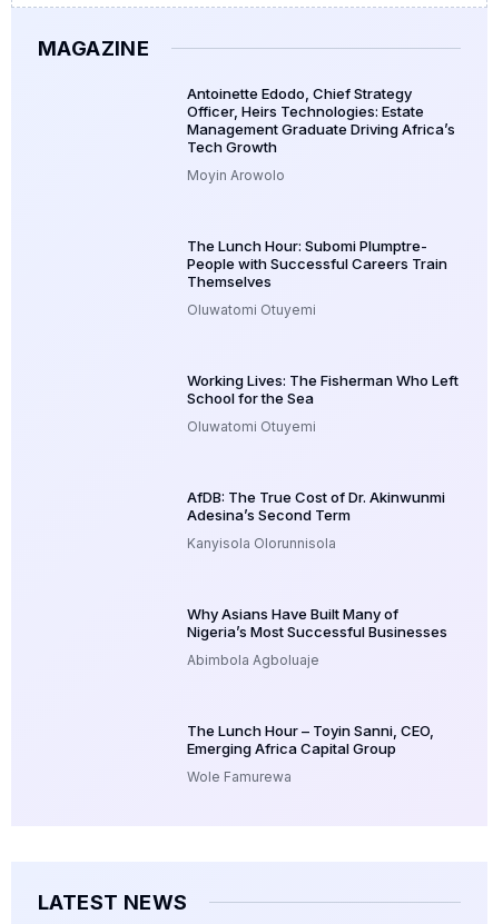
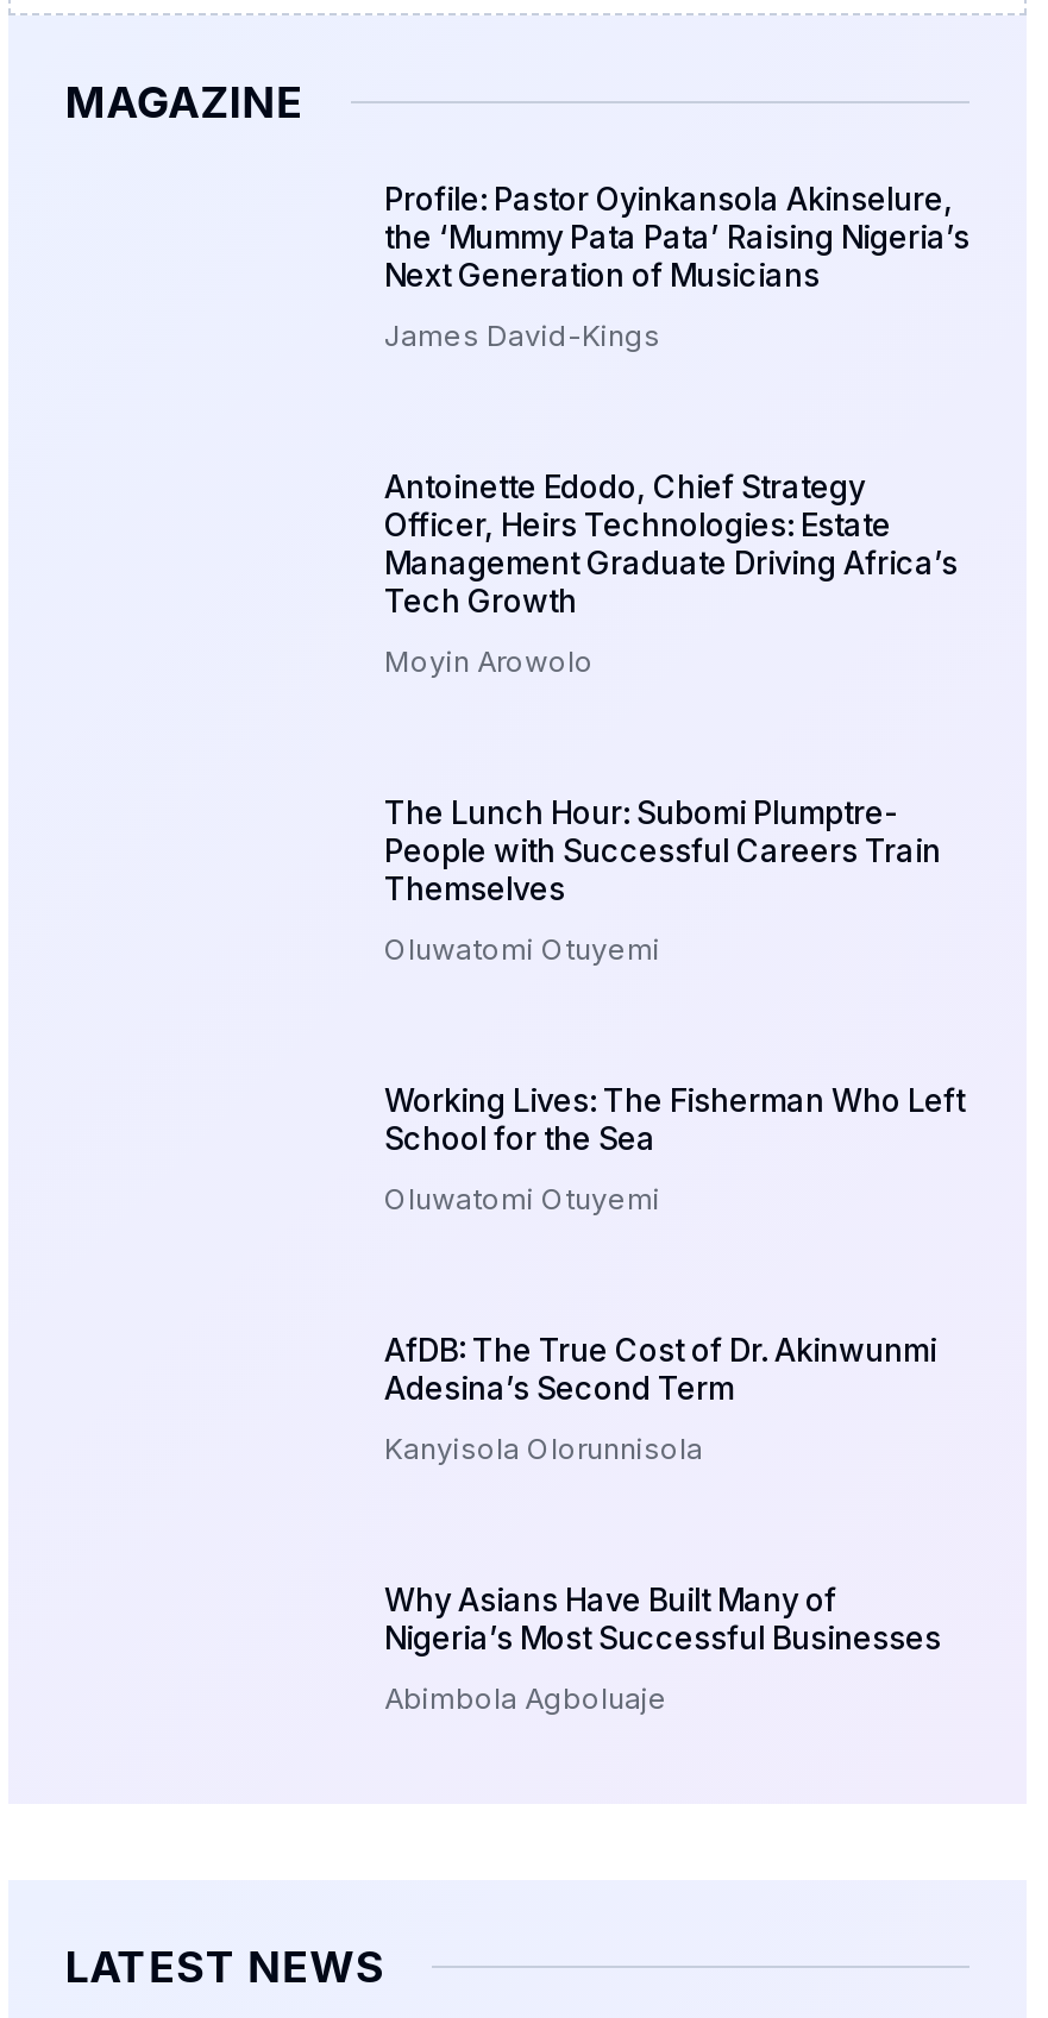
none -> [384,179,969,352] Profile: Pastor Oyinkansola Akinselure, | the ‘Mummy Pata Pata’ Raising Nigeria’s | Next Generation of Musicians | James David-Kings
moved [187,84,459,668] -> [384,466,965,1715]: Antoinette Edodo, Chief Strategy | Officer, Heirs Technologies: Estate | Management Graduate Driving Africa’s | ... | Nigeria’s Most Successful Businesses | Abimbola Agboluaje
[187,721,434,785] The Lunch Hour – Toyin Sanni, CEO, | Emerging Africa Capital Group | Wole Famurewa -> none

